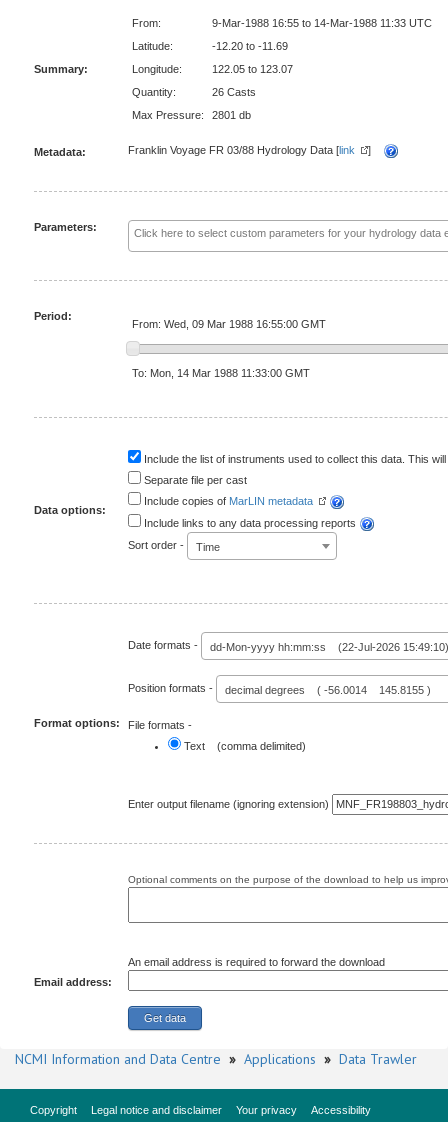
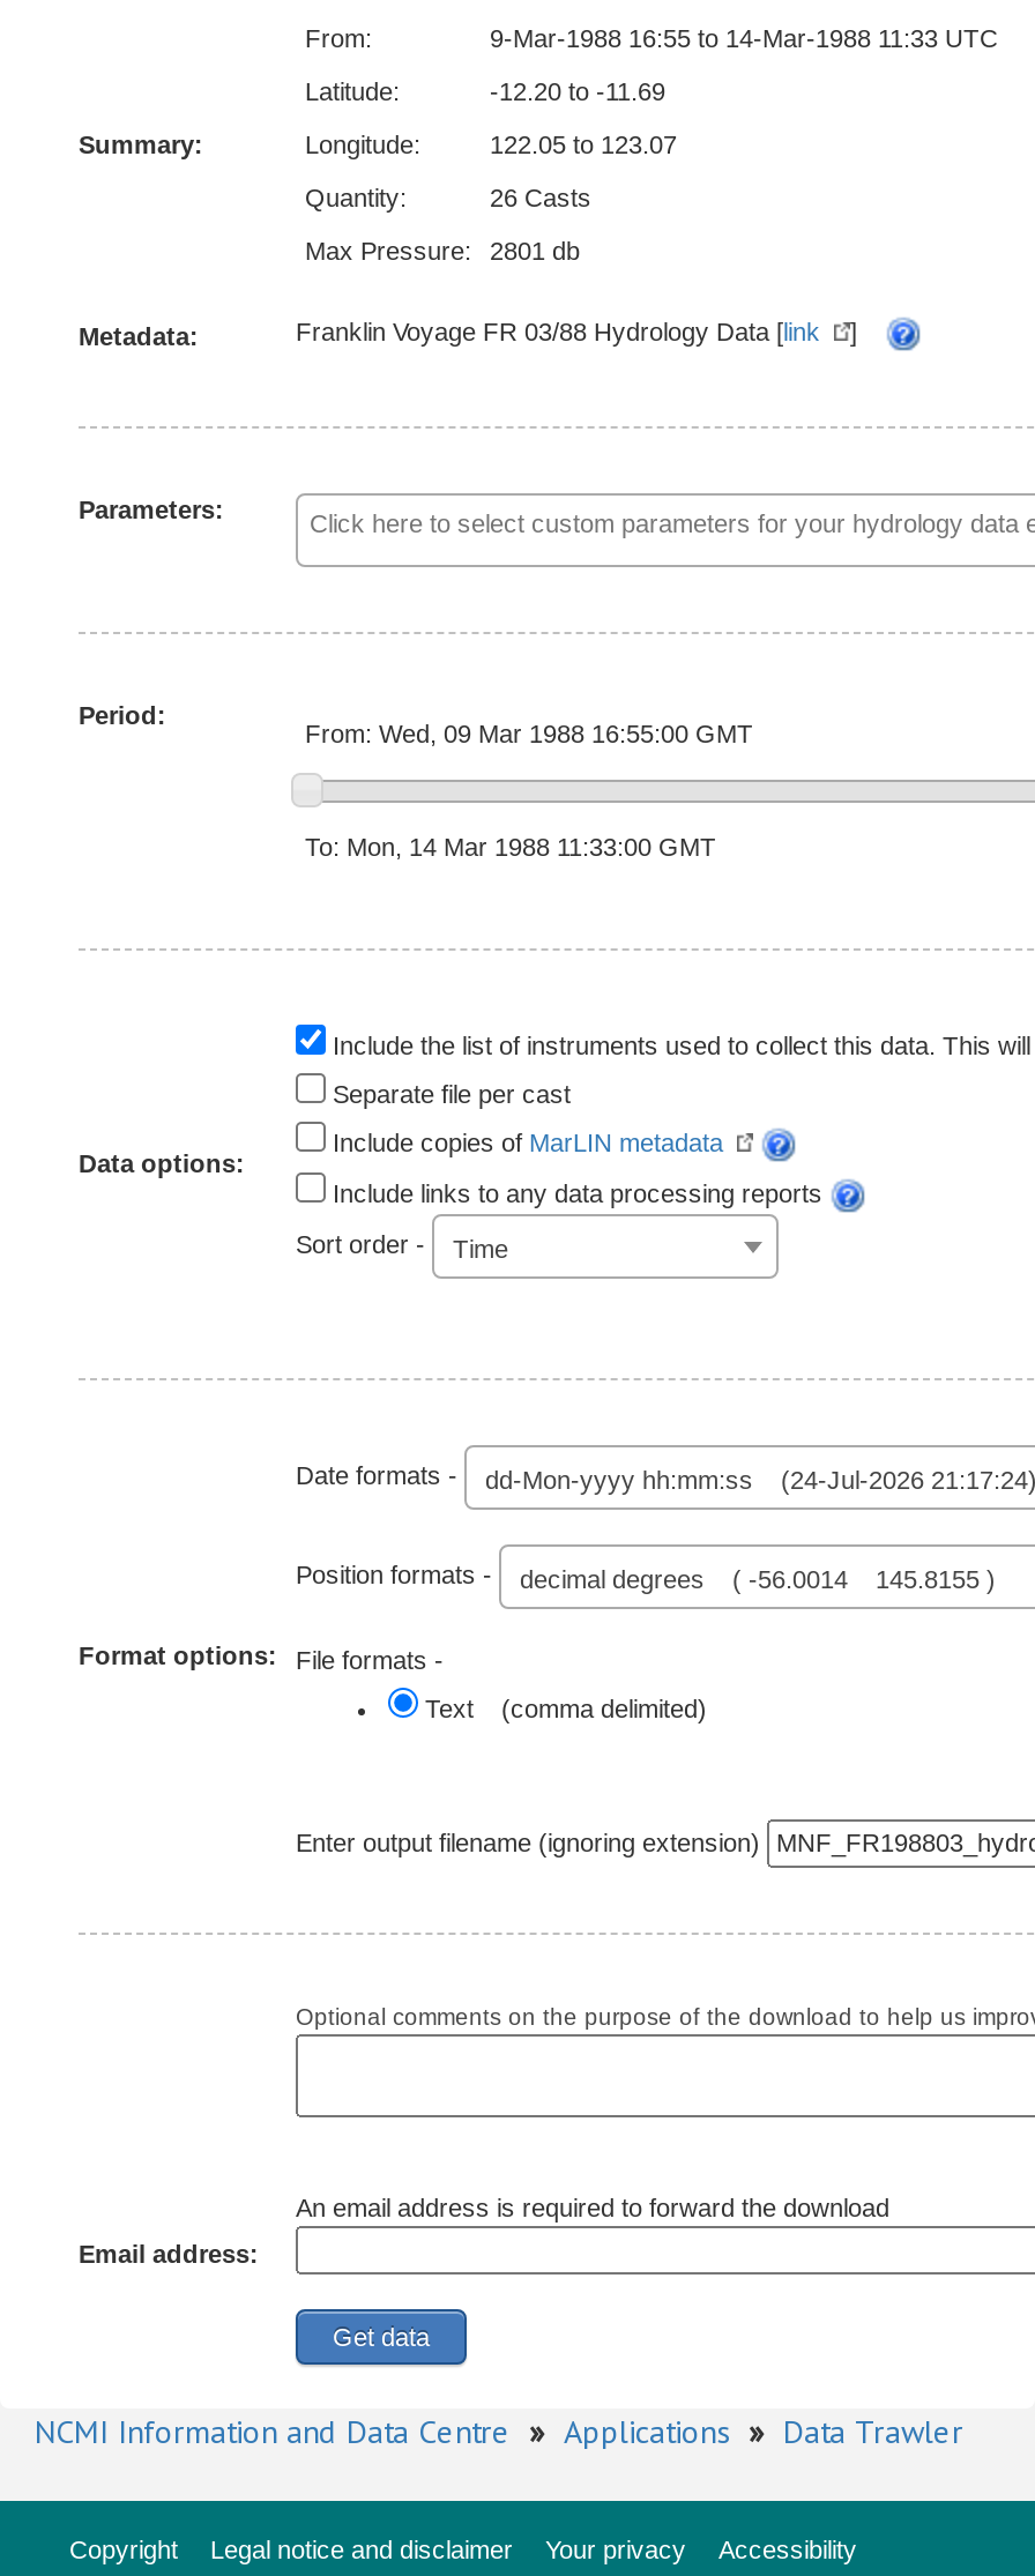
[210,641,448,653] dd-Mon-yyyy hh:mm:ss (22-Jul-2026 15:49:10) -> [485,1466,1035,1494] dd-Mon-yyyy hh:mm:ss (24-Jul-2026 21:17:24)

